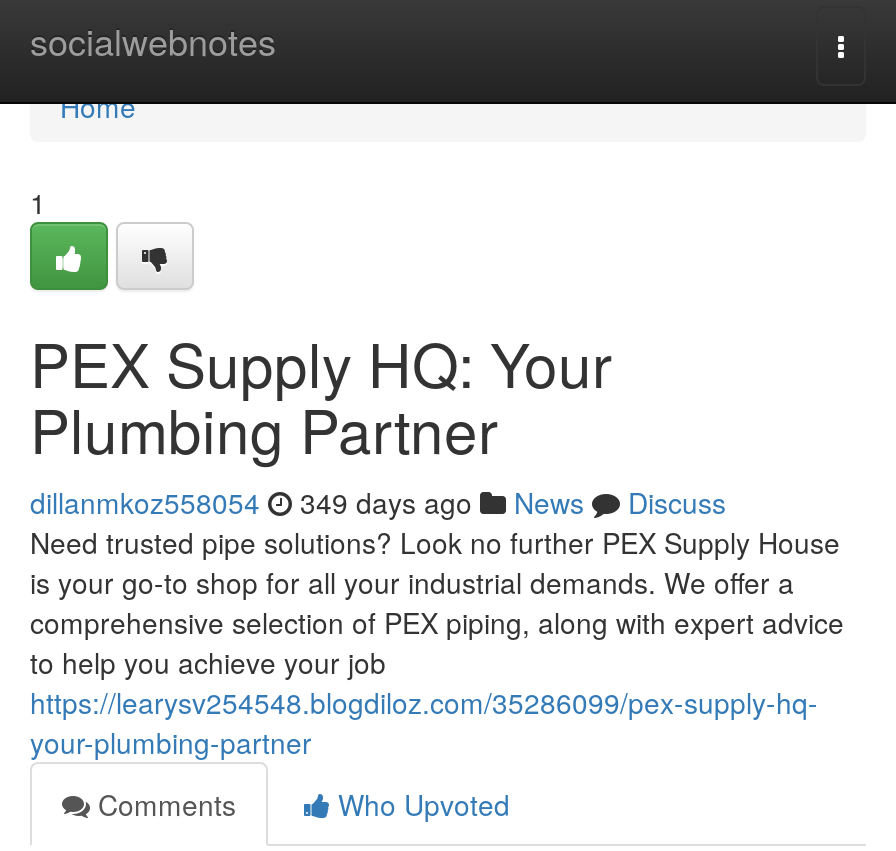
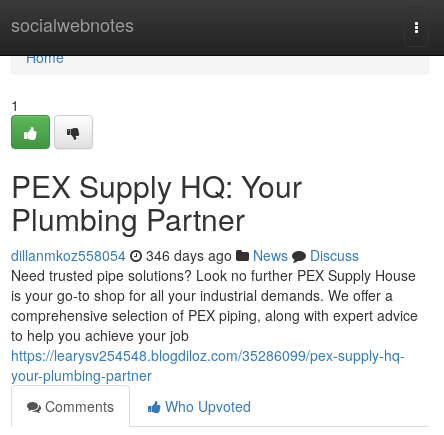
[30,482,726,522] dillanmkoz558054 349 days ago News Discuss -> [11,245,359,265] dillanmkoz558054 346 days ago News Discuss

